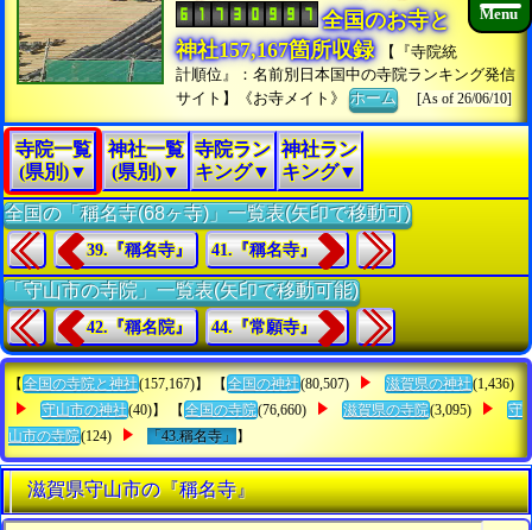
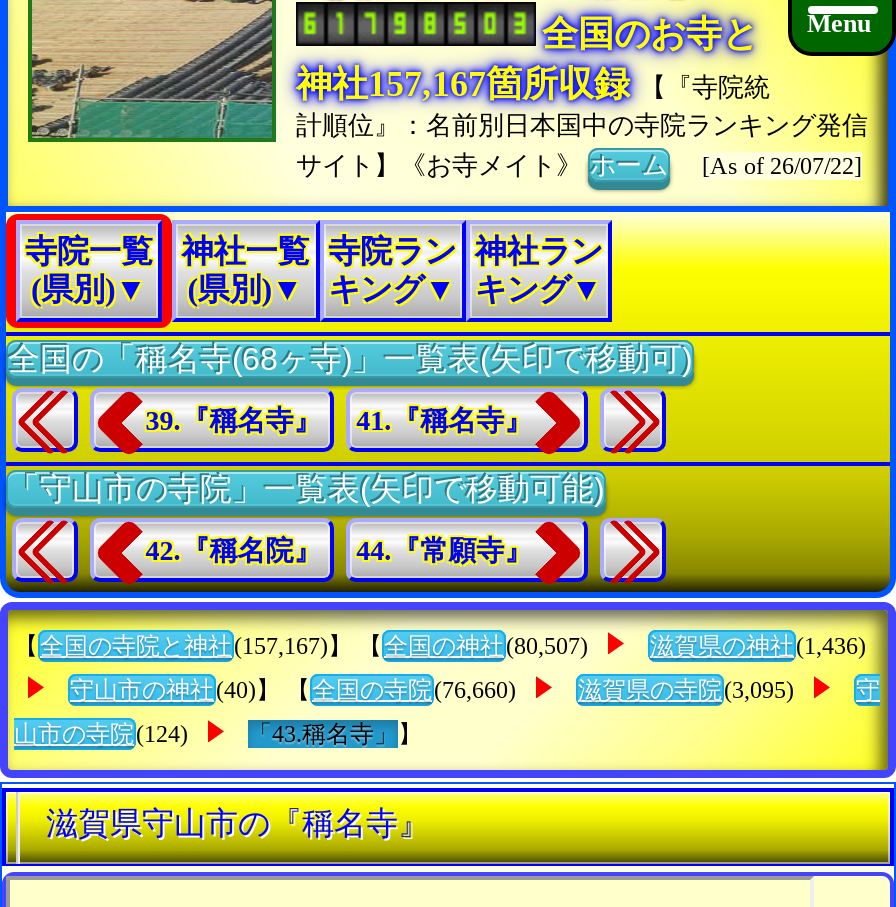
[417,90,512,107] [As of 26/06/10] -> [702,152,862,180] [As of 26/07/22]

